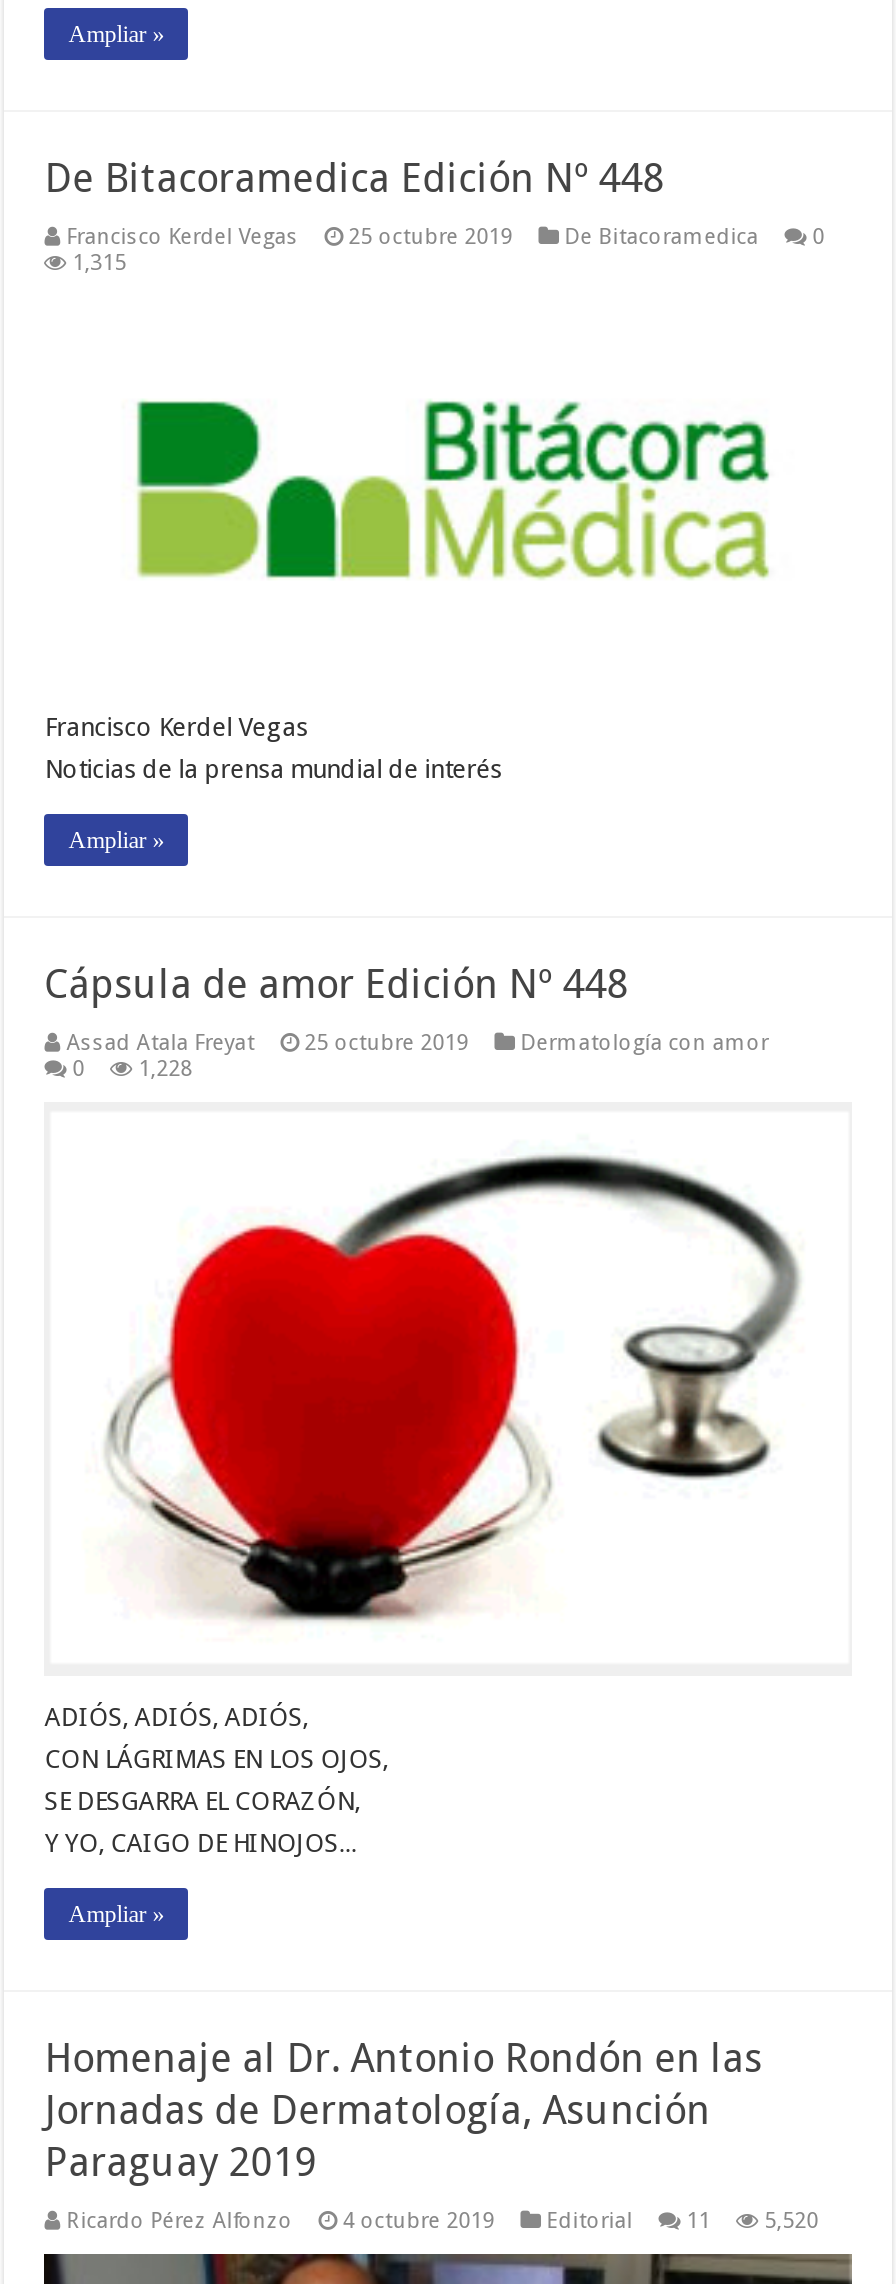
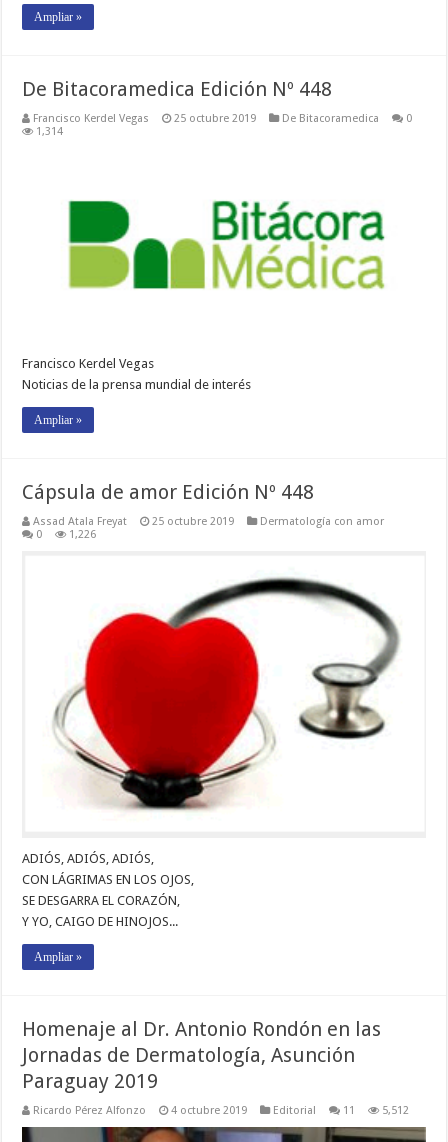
[72,250,126,276] 1,315 -> [36,125,63,138] 1,314
[138,1057,192,1083] 1,228 -> [69,528,96,541] 1,226
[764,2207,818,2233] 5,520 -> [382,1104,409,1117] 5,512

